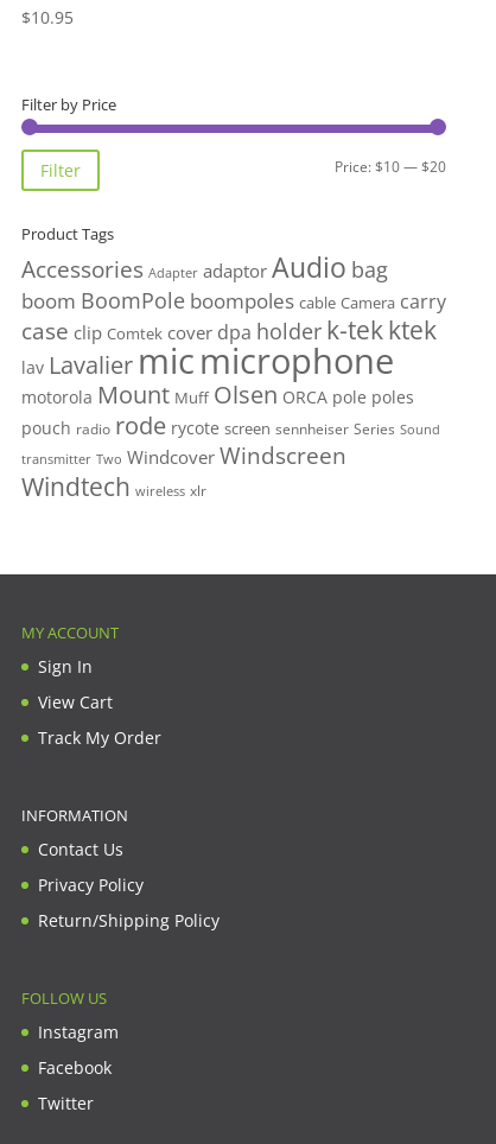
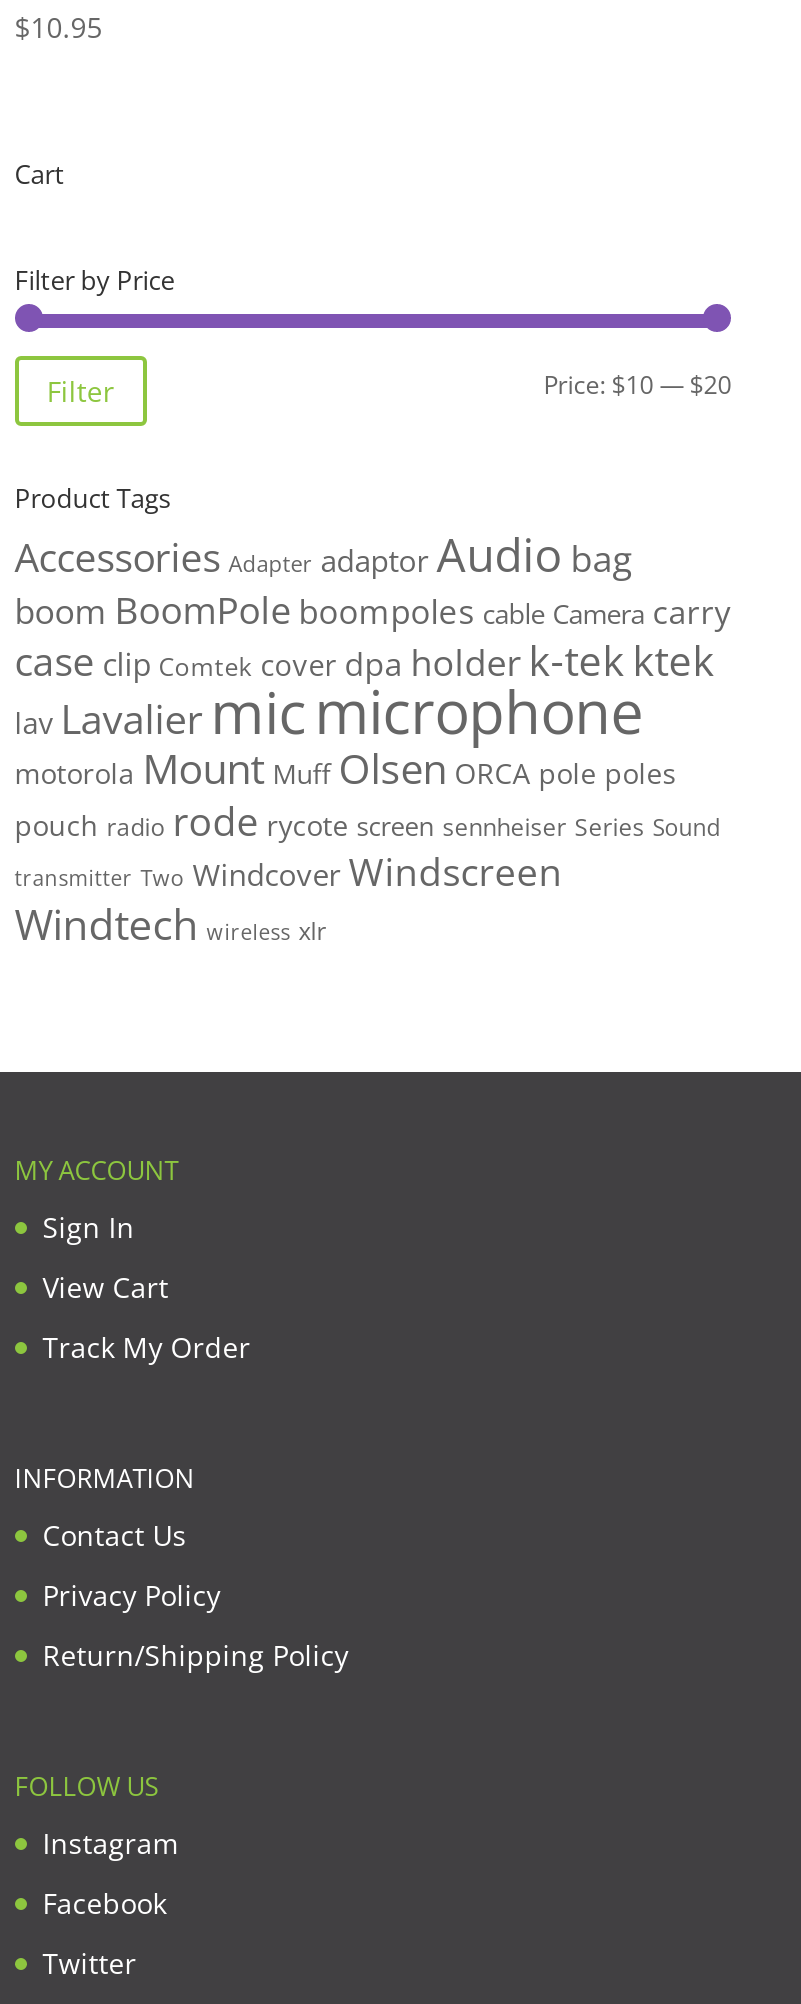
none -> [15,155,65,191] Cart

